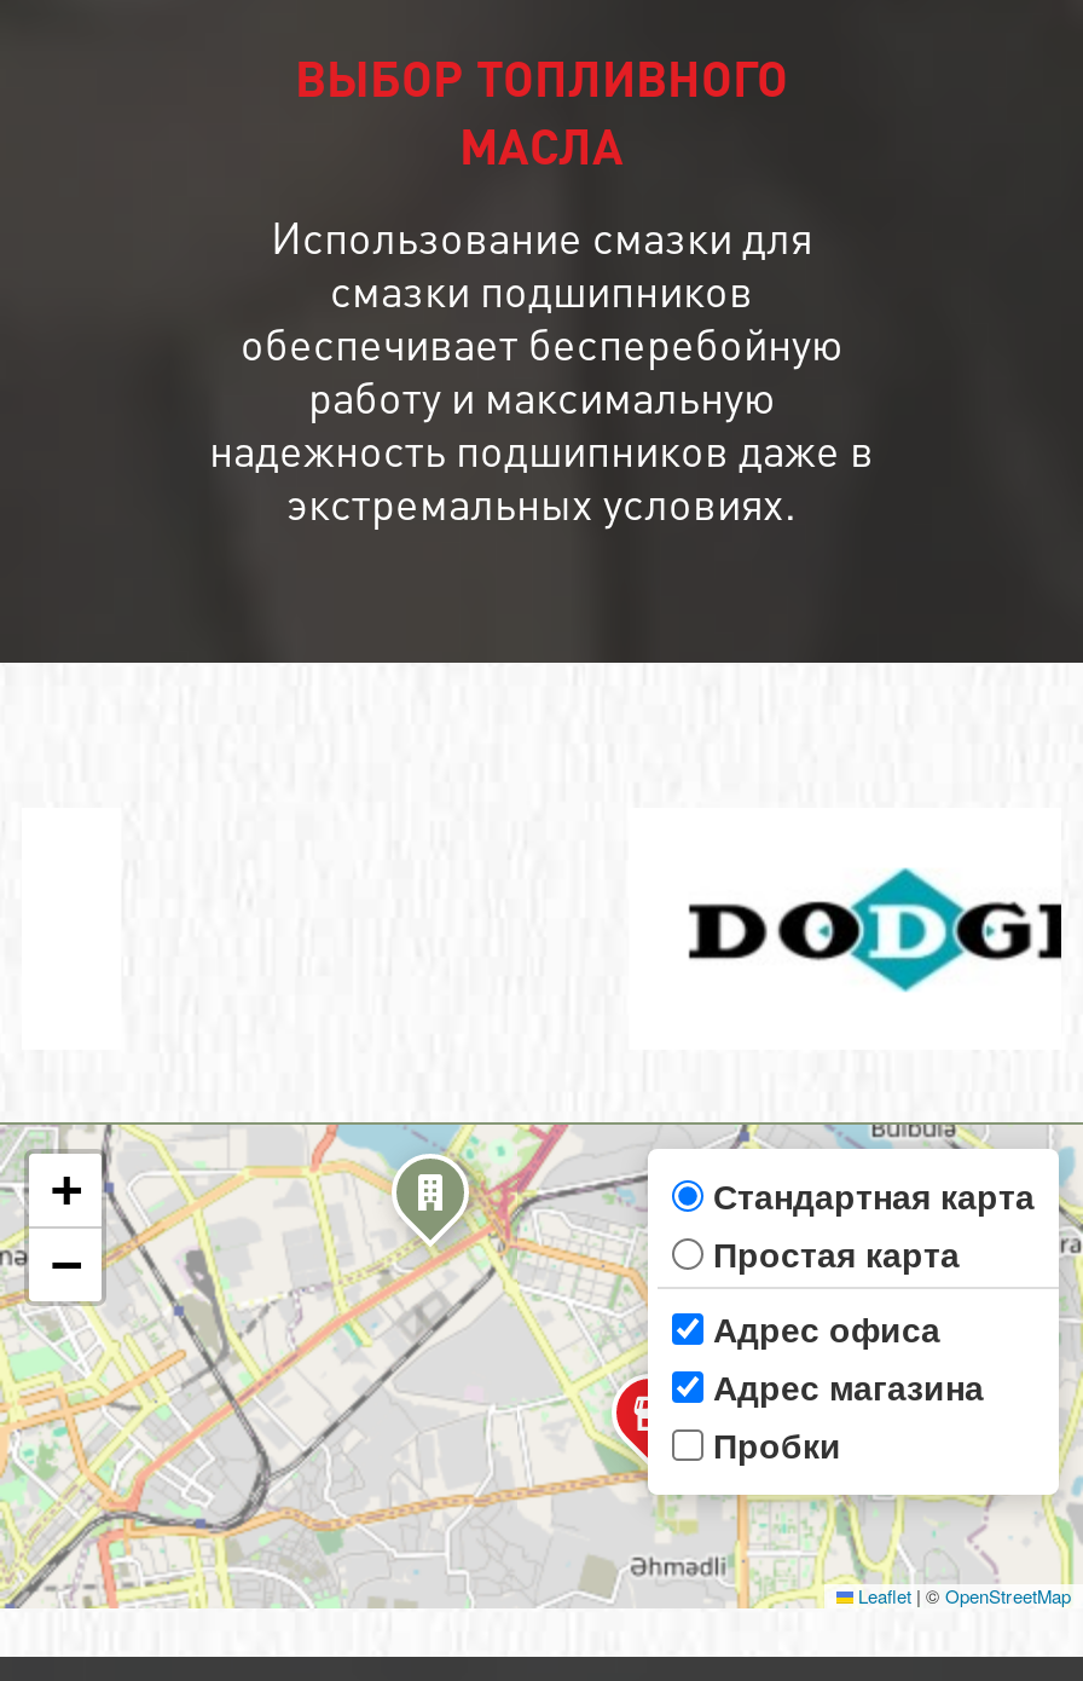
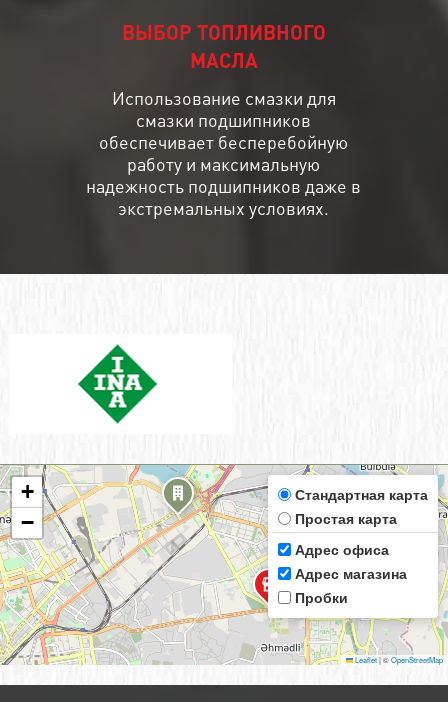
none -> [77,344,158,424] [image]
[687,866,1064,994] [image] -> none

